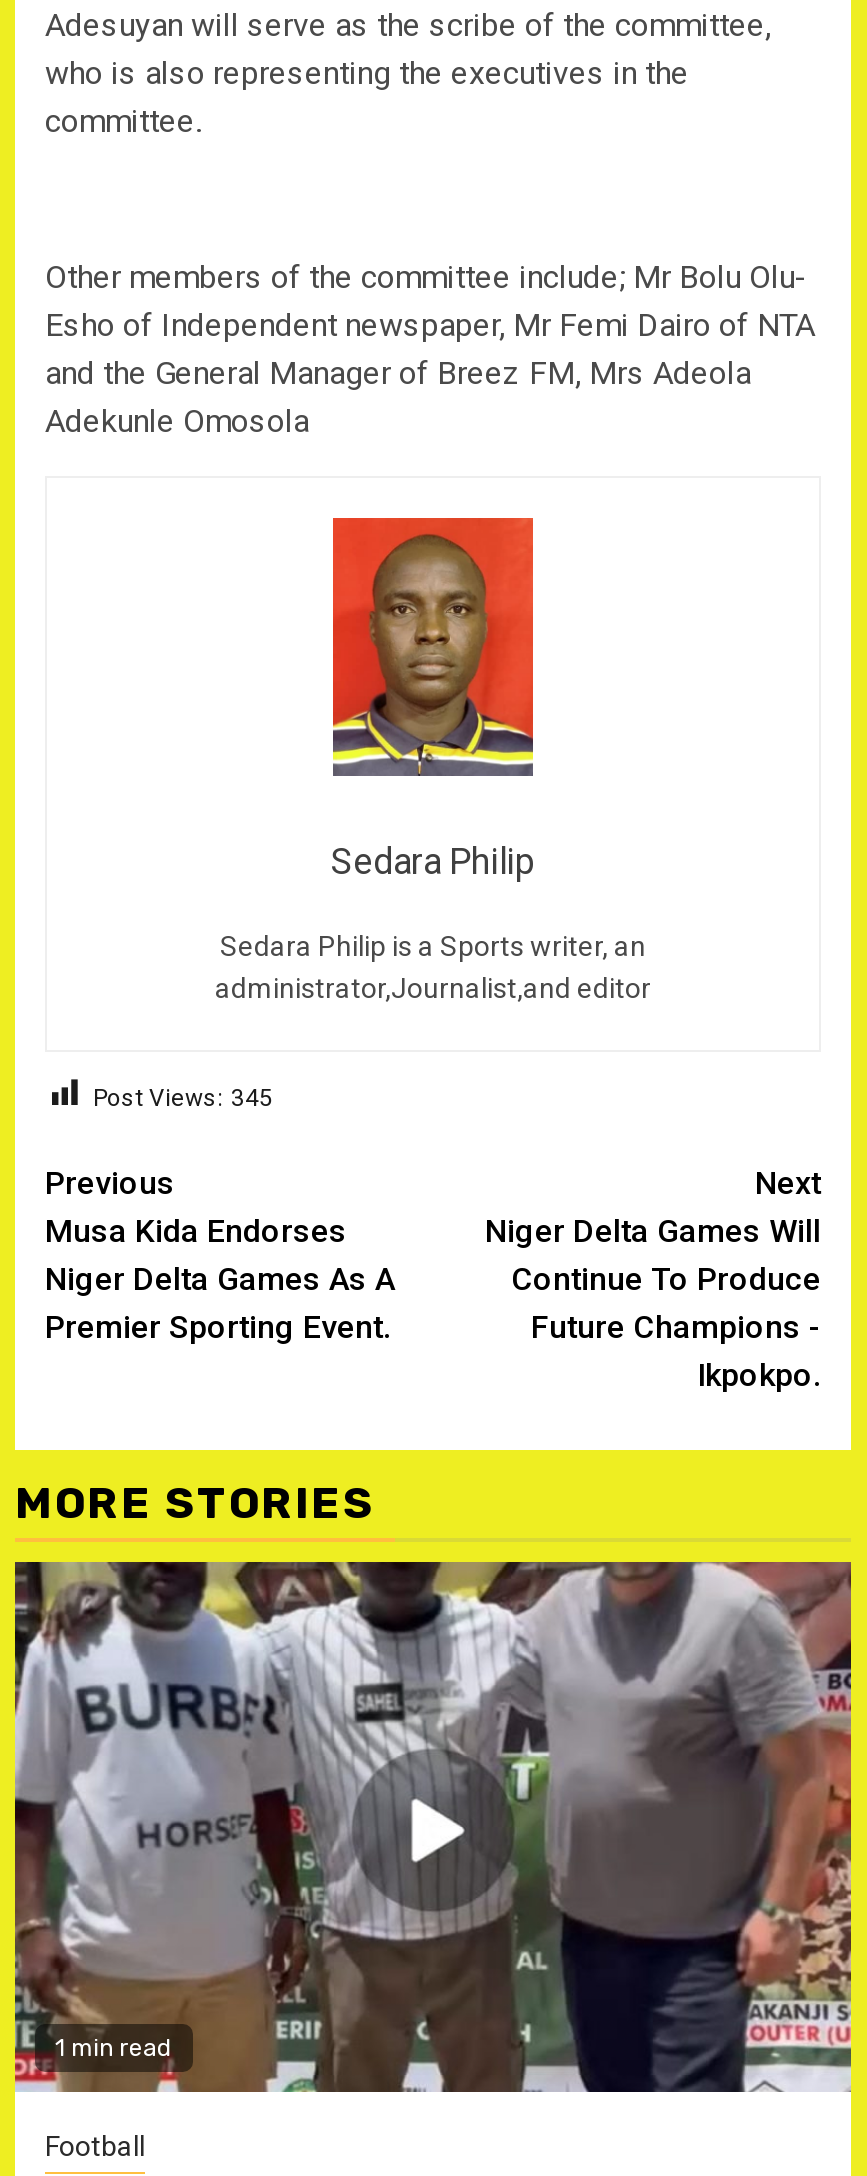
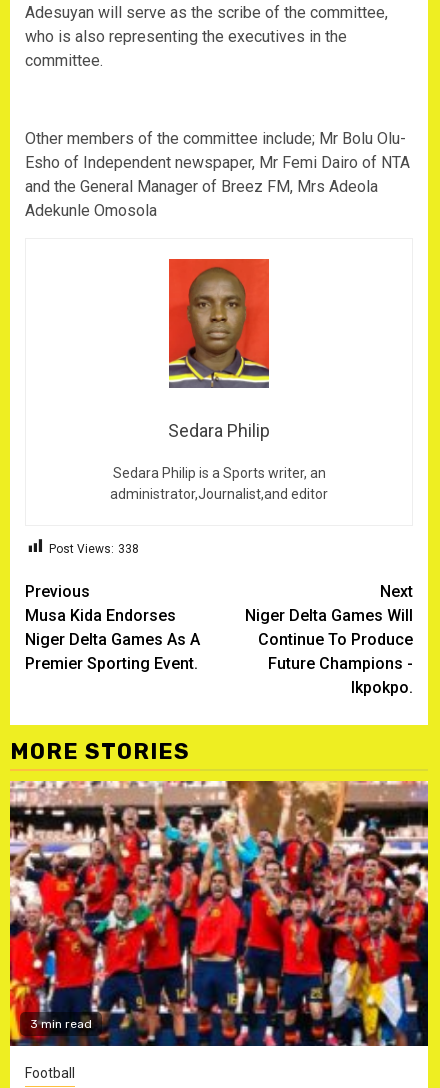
[93,1083,273,1111] Post Views: 345 -> [49,542,139,556] Post Views: 338
[13,1560,853,2094] [image] | 1 min read -> [9,780,429,1047] [image] | 3 min read

